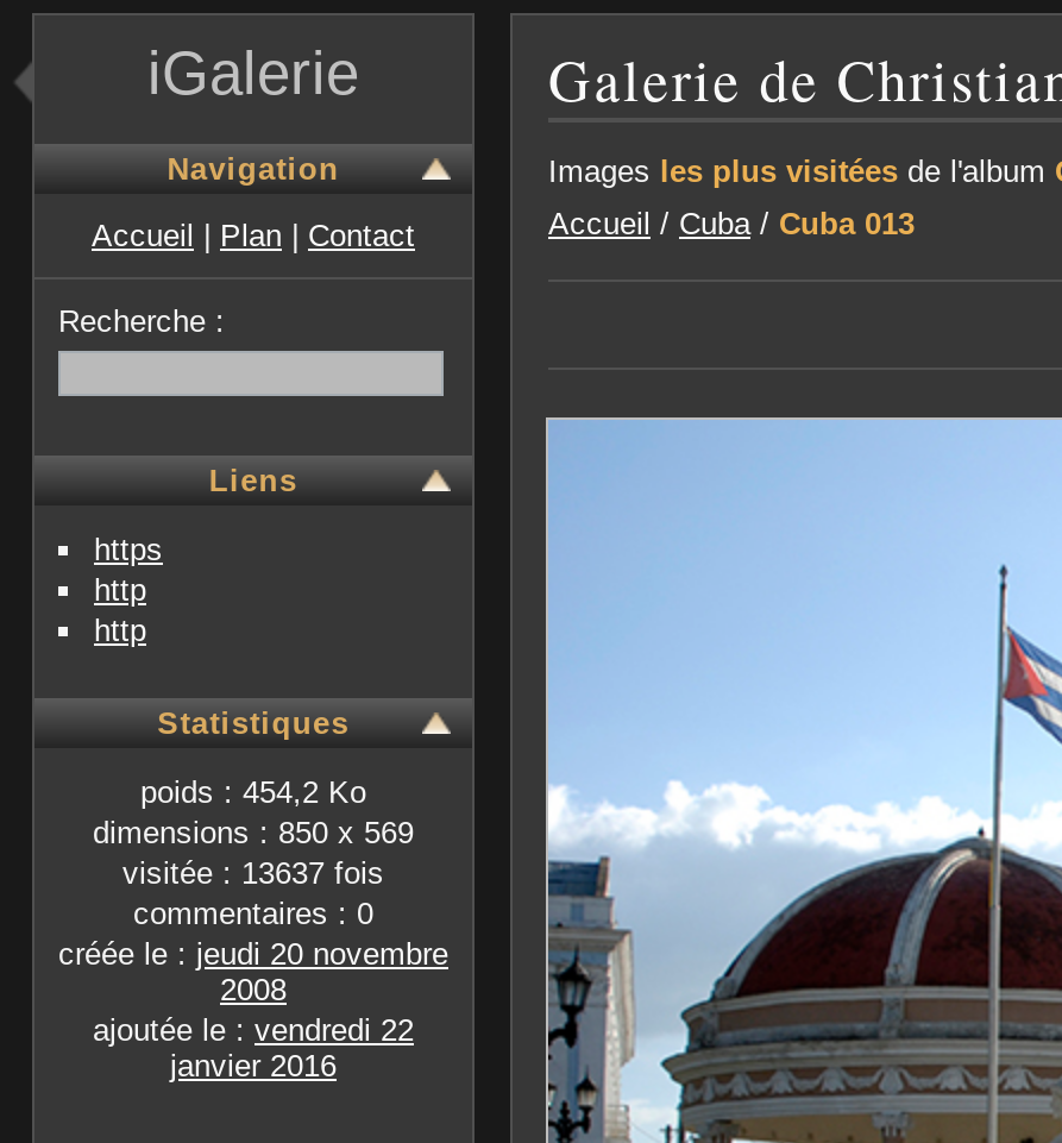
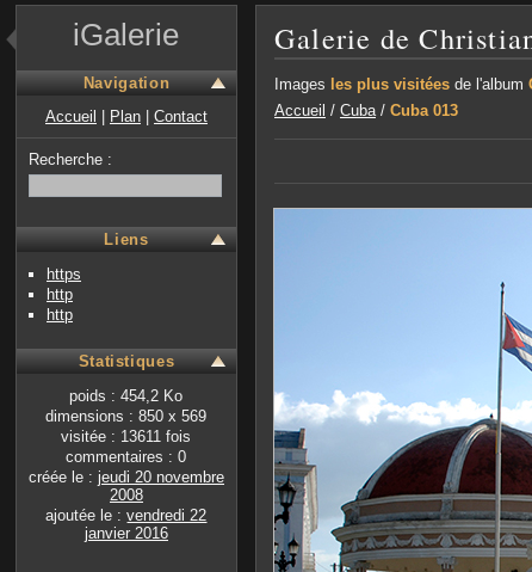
[122,855,384,891] visitée : 13637 fois -> [61,428,191,445] visitée : 13611 fois

